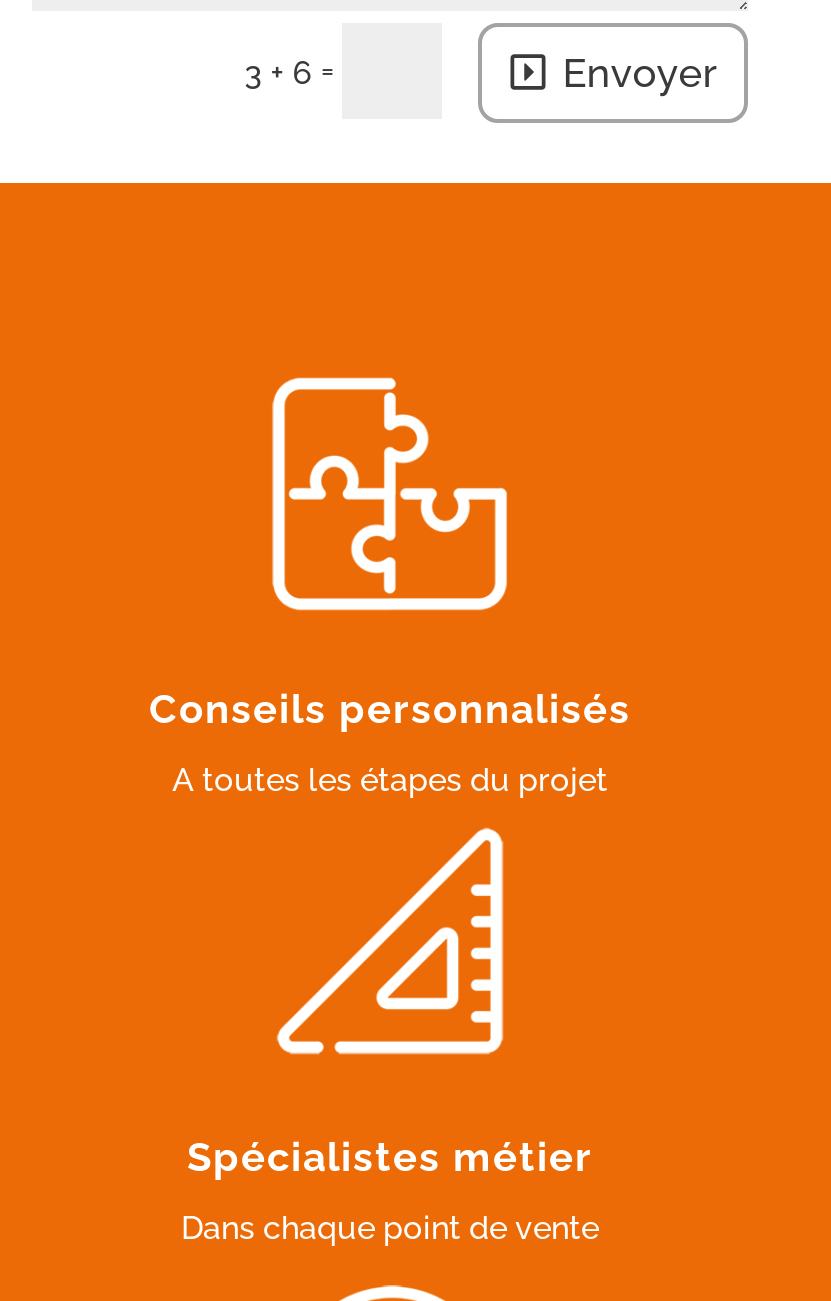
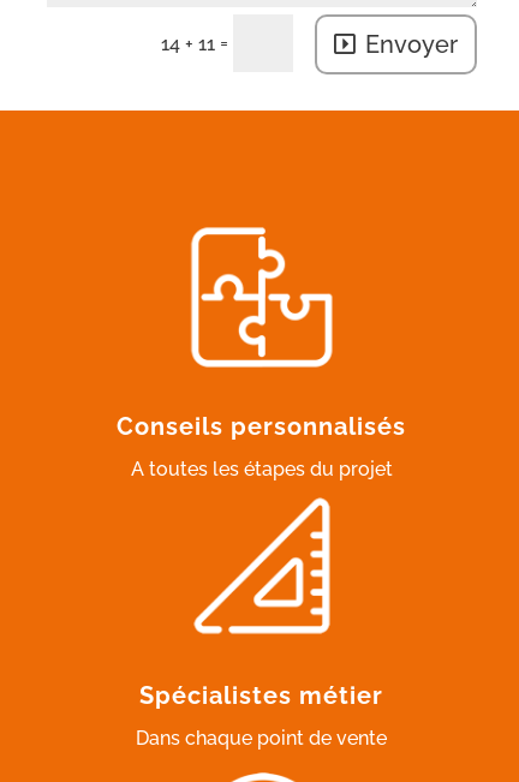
[244,51,342,92] 3 + 6 = -> [161,31,233,56] 14 + 11 =

